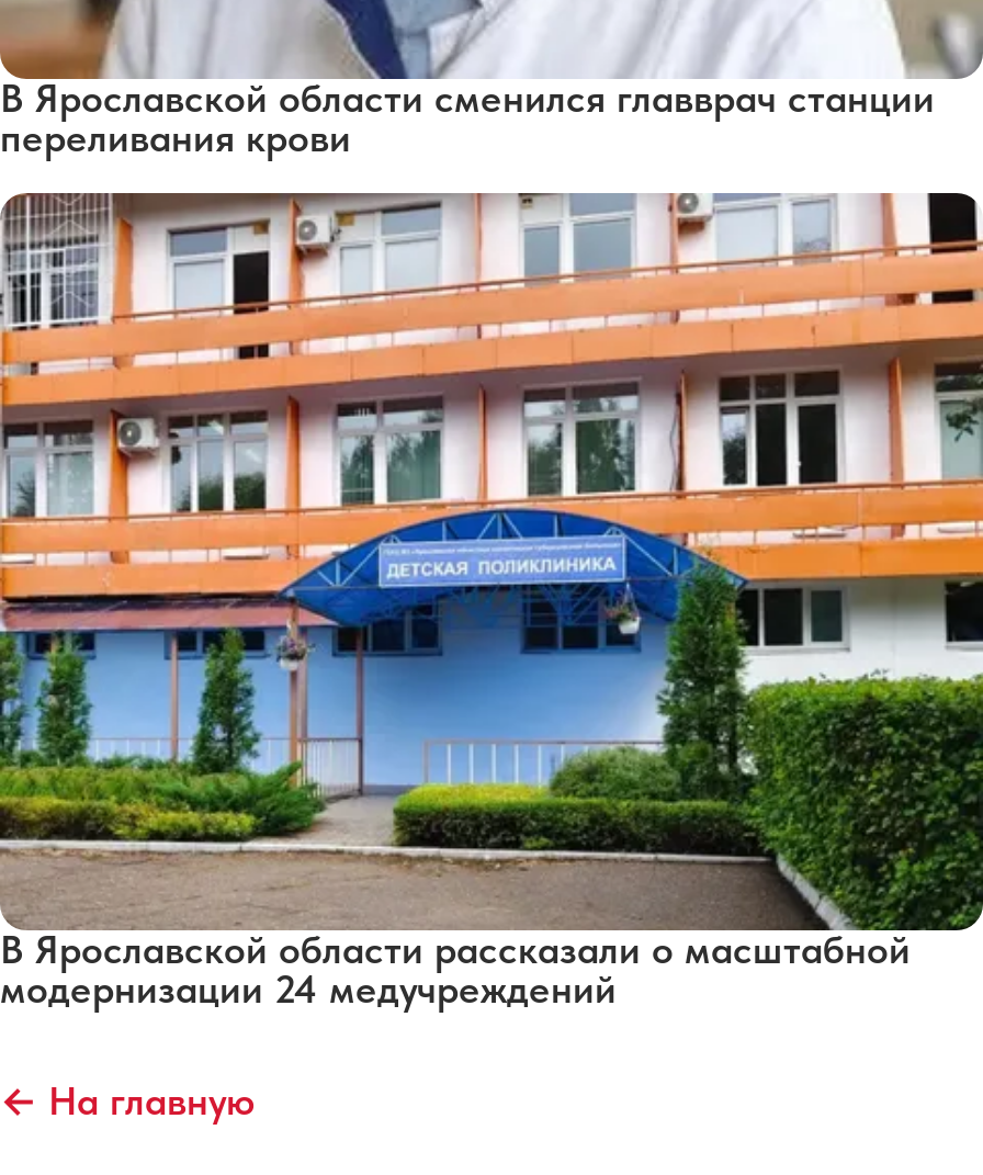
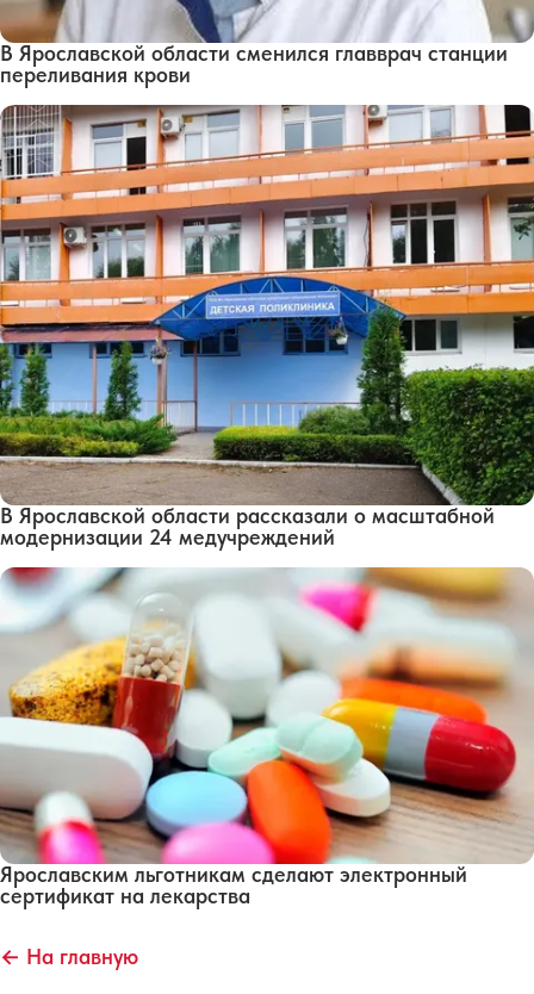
none -> [0,566,530,909] [image] | Ярославским льготникам сделают электронный | сертификат на лекарства

